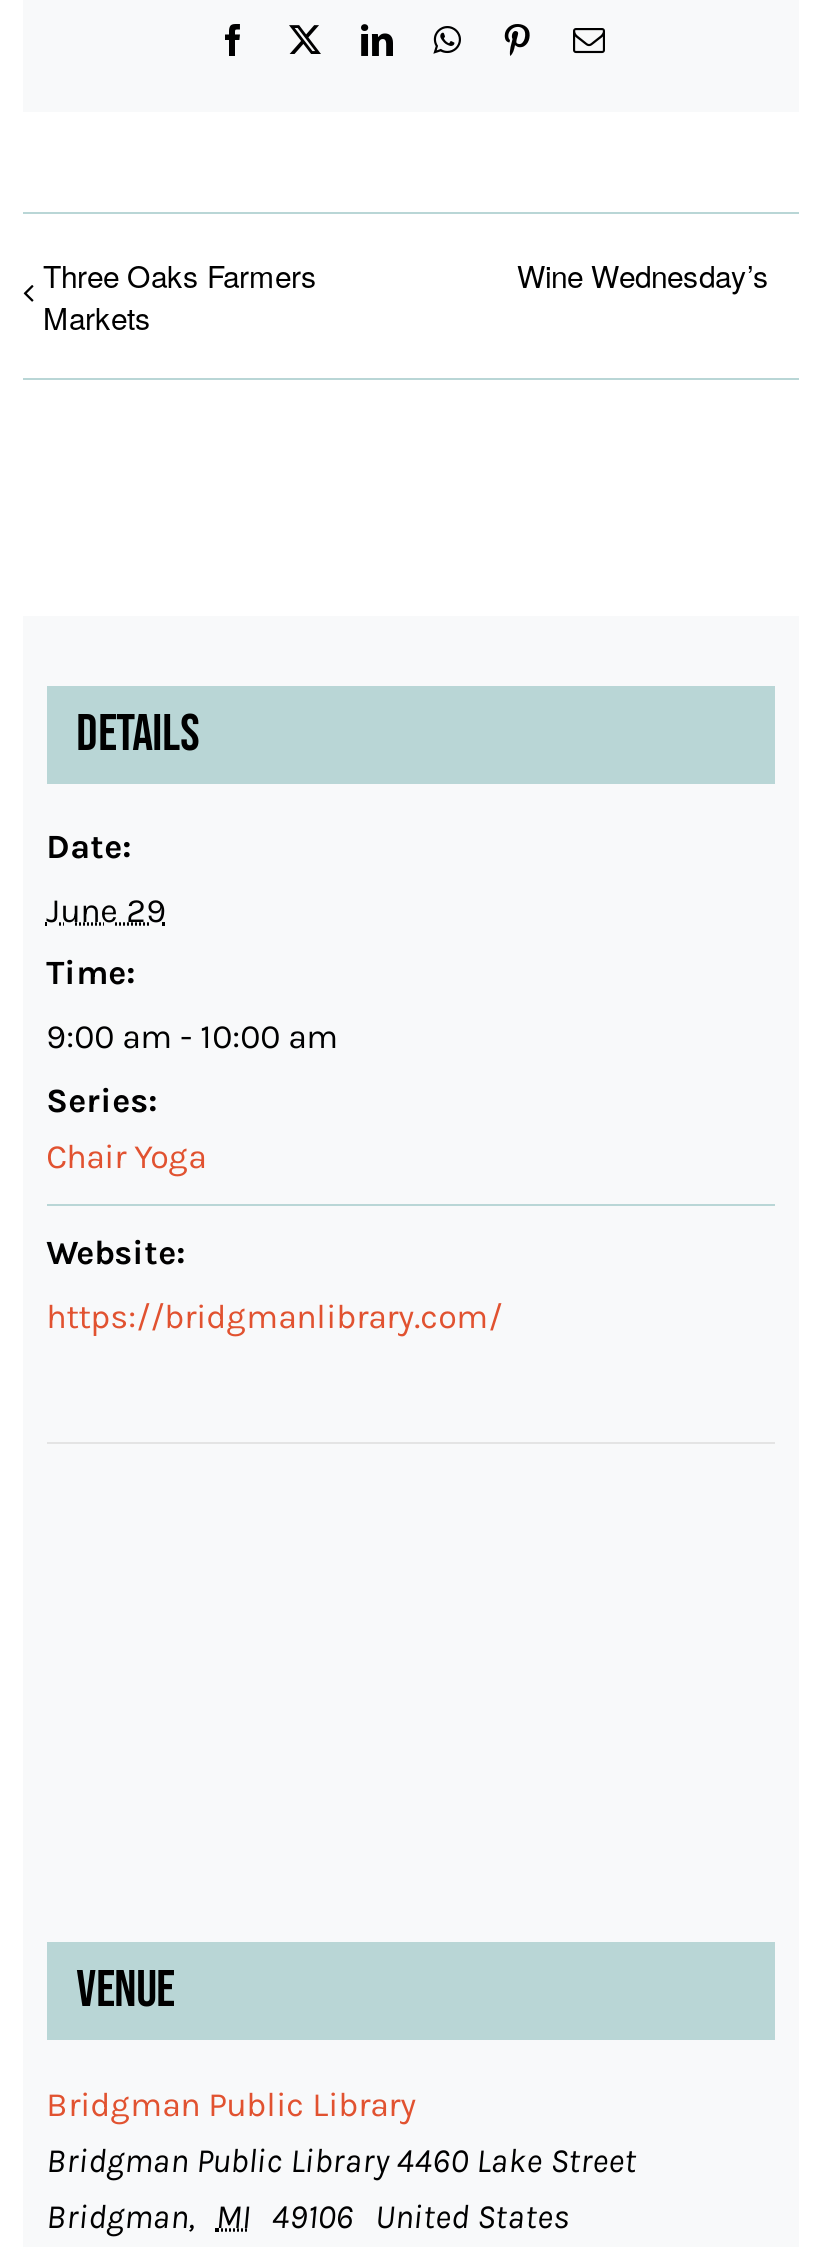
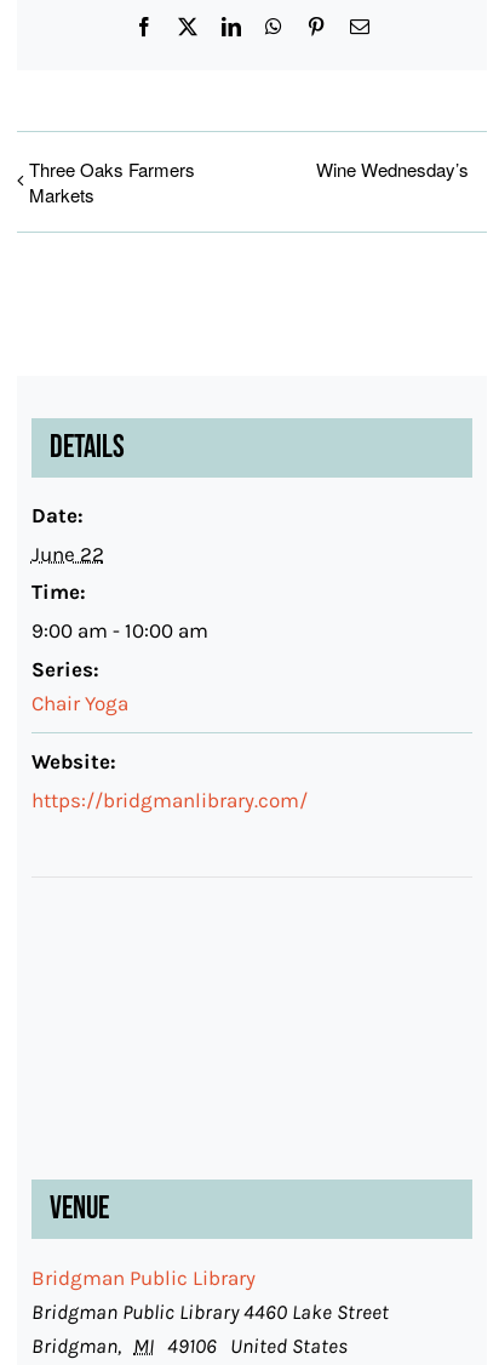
[46,891,166,931] June 29 -> [31,542,104,567] June 22

